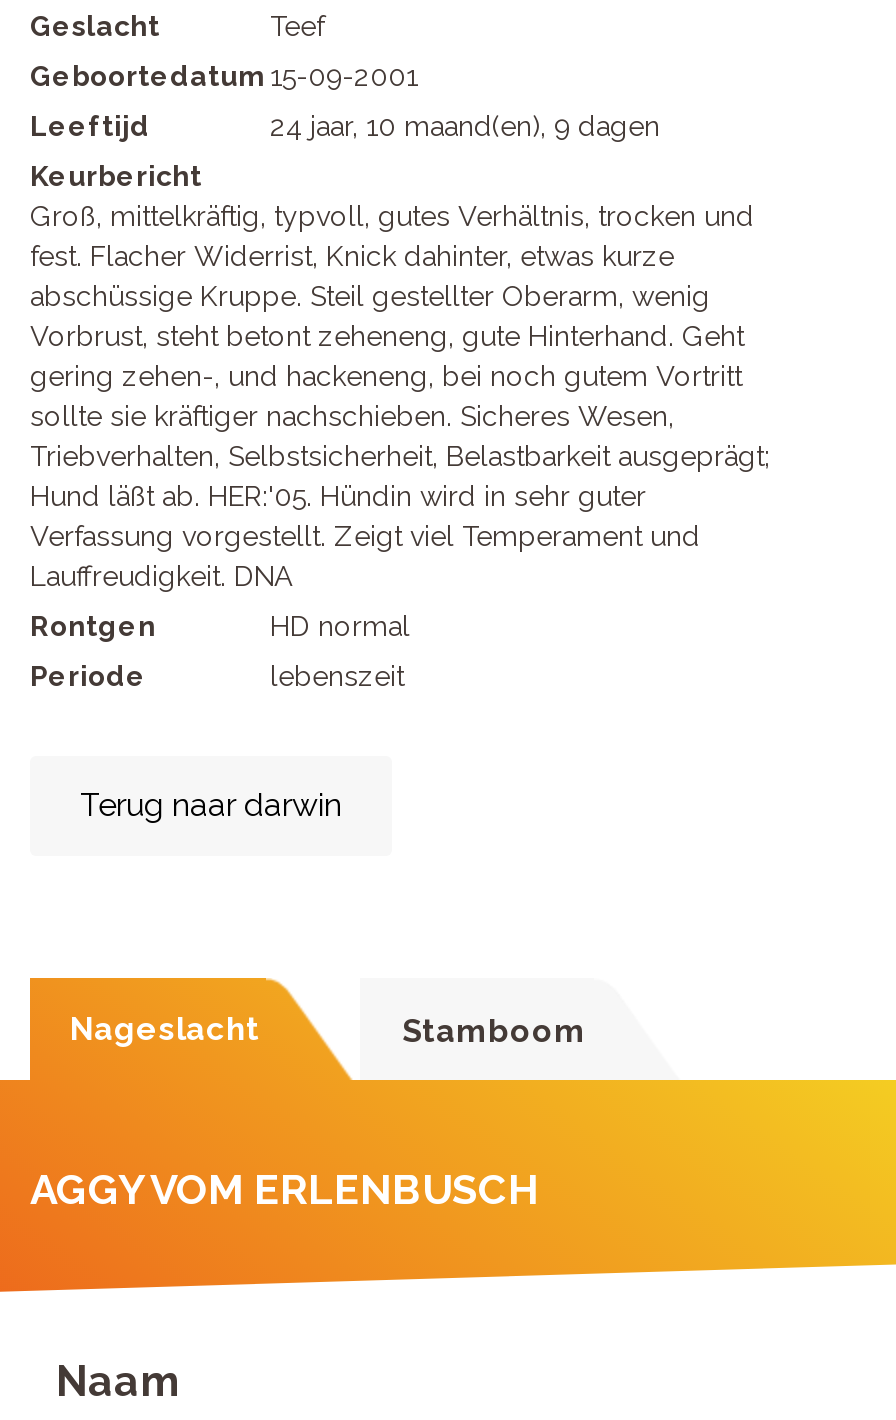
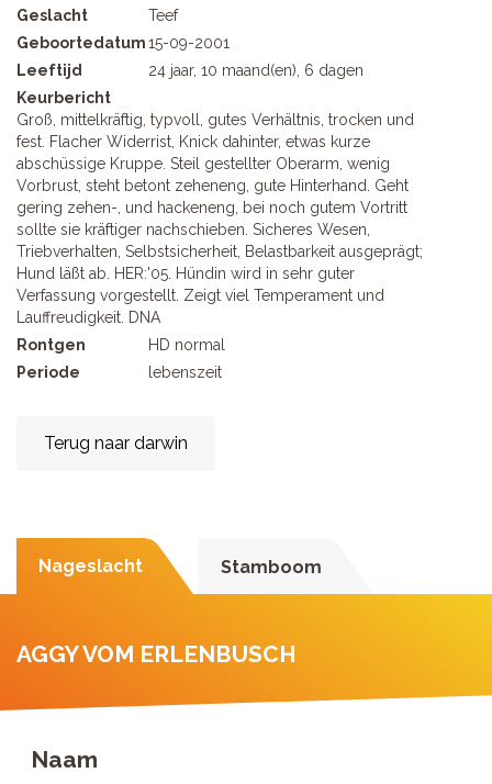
[270,110,660,142] 24 jaar, 10 maand(en), 9 dagen -> [148,61,364,79] 24 jaar, 10 maand(en), 6 dagen

